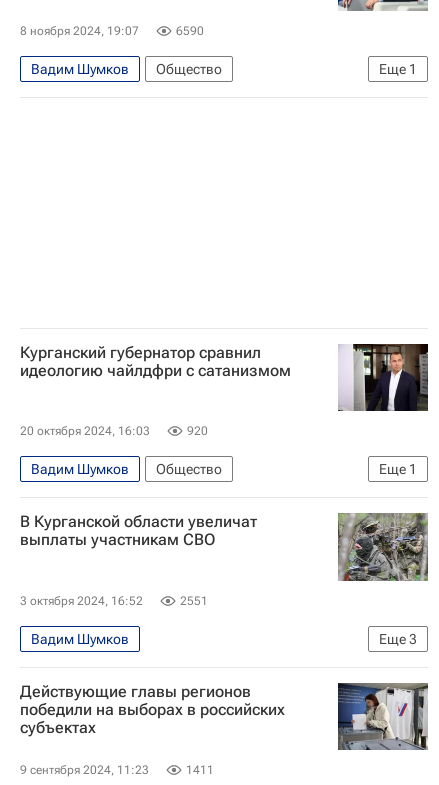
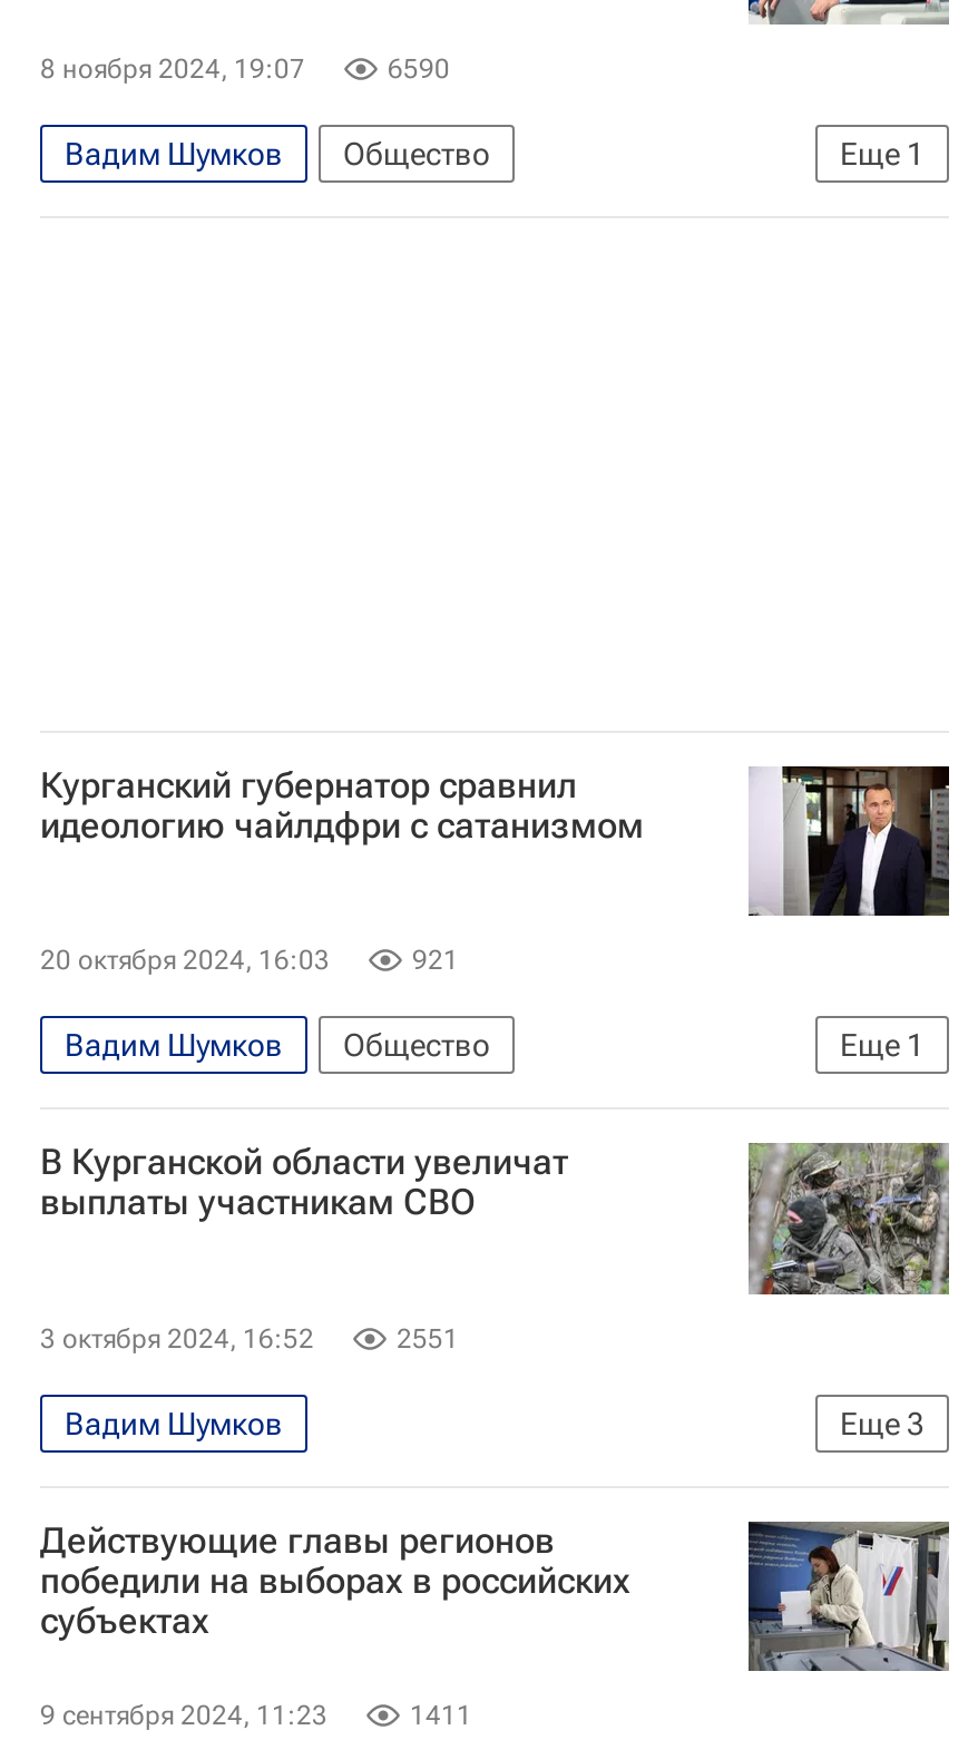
[187,424,208,438] 920 -> [412,945,459,976] 921

